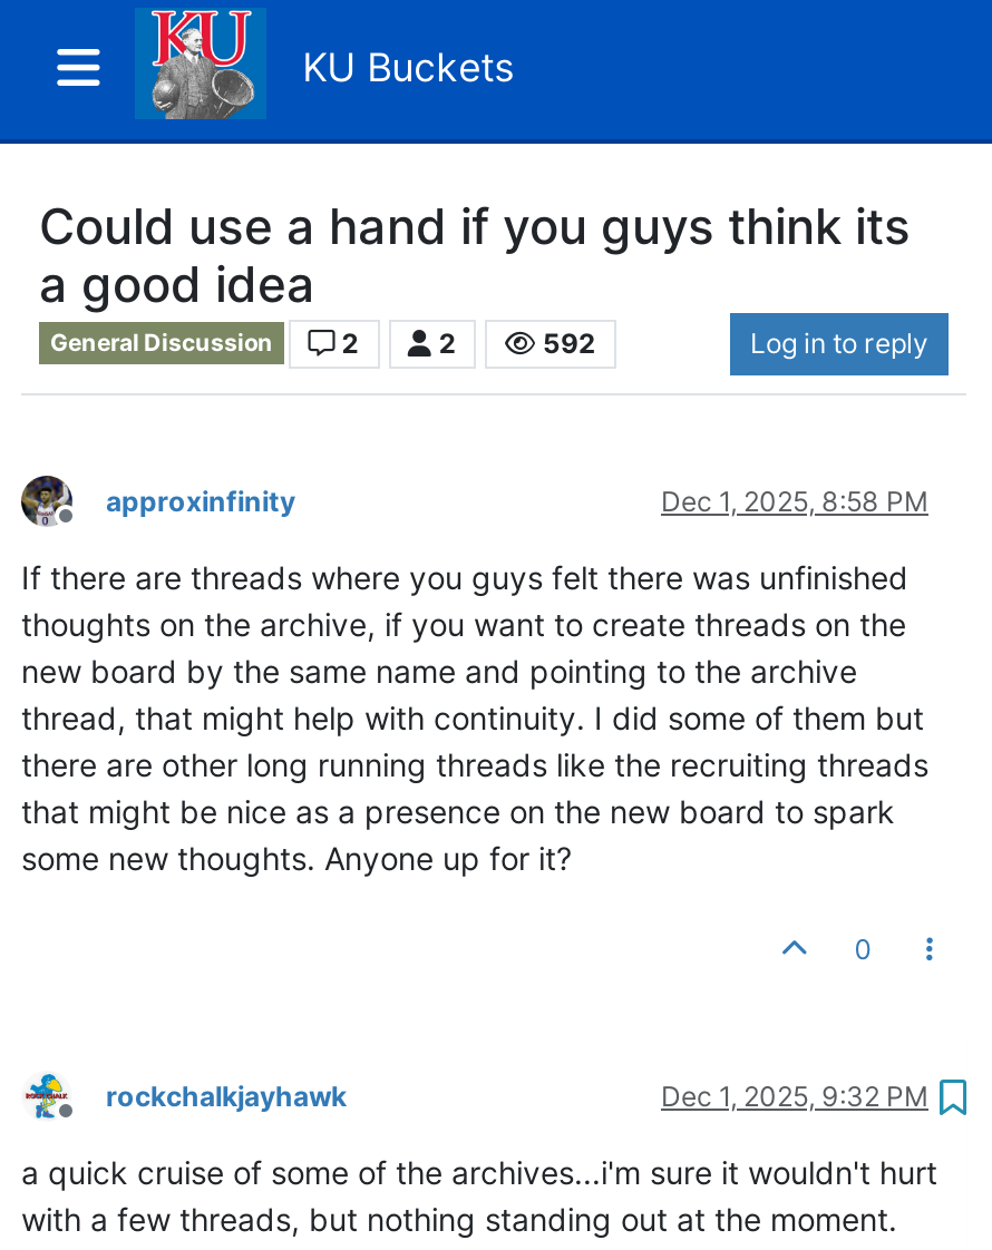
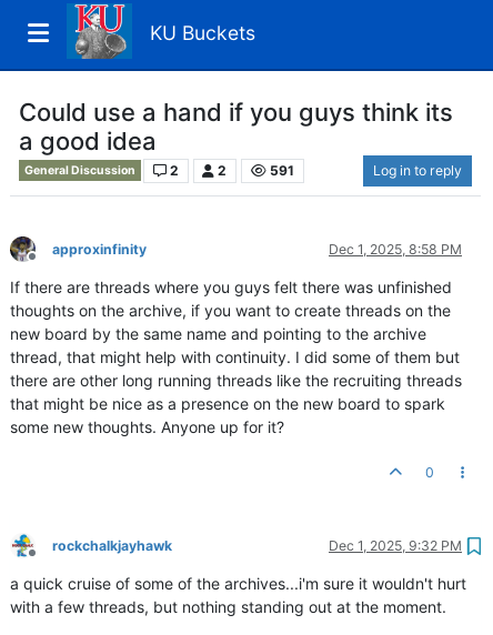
[543,326,596,359] 592 -> [270,162,294,179] 591

